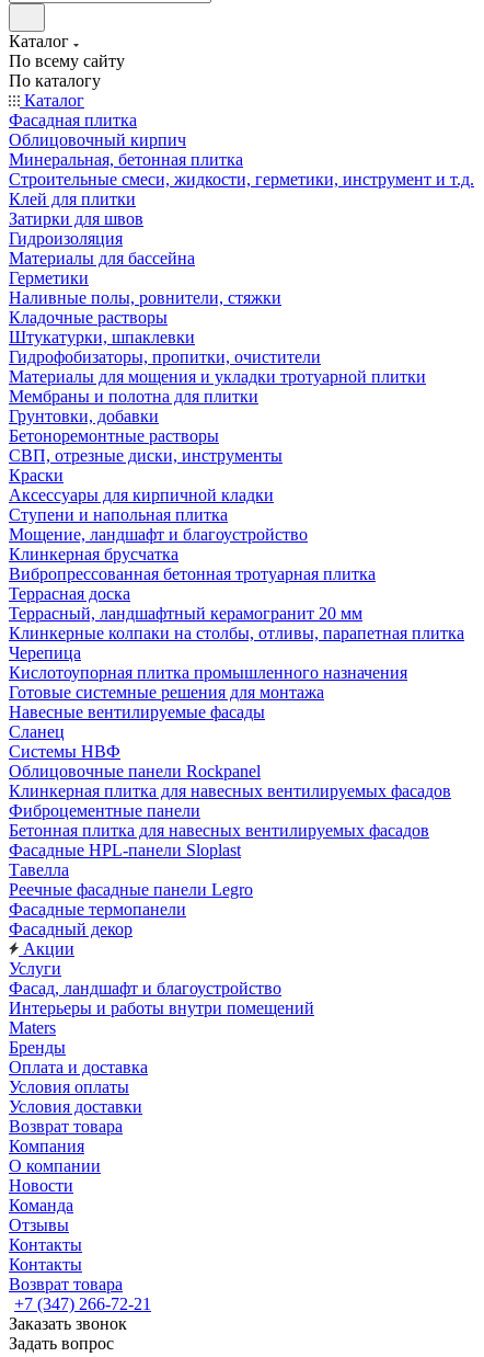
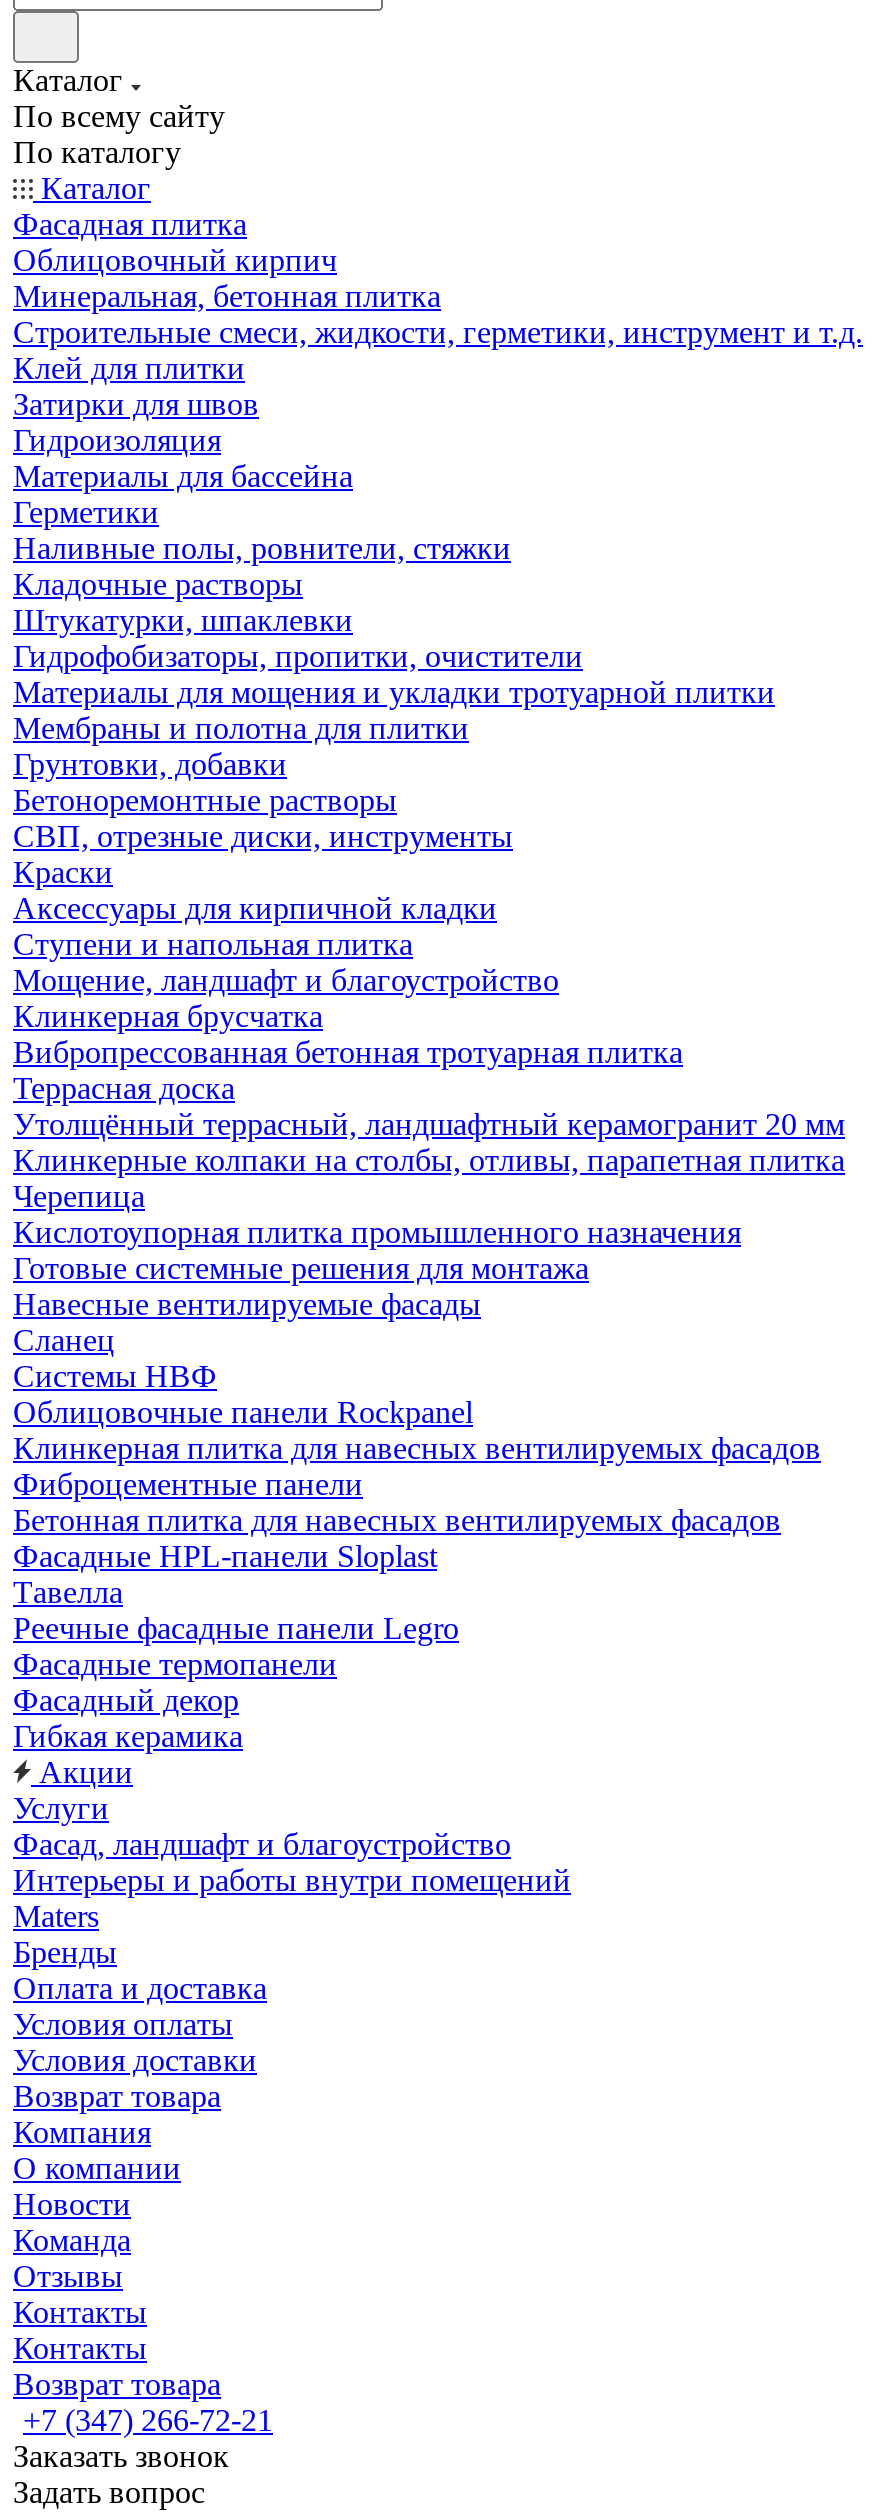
[9,604,362,623] Террасный, ландшафтный керамогранит 20 мм -> [13,1107,845,1141] Утолщённый террасный, ландшафтный керамогранит 20 мм
none -> [13,1719,243,1753] Гибкая керамика

